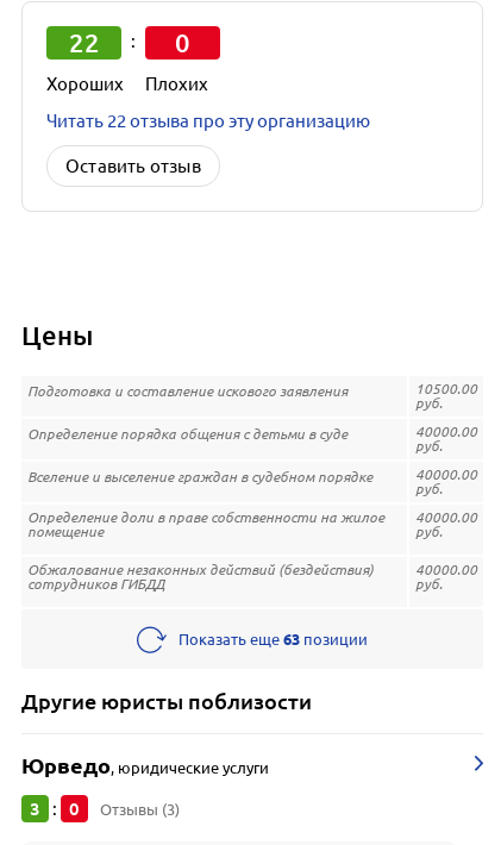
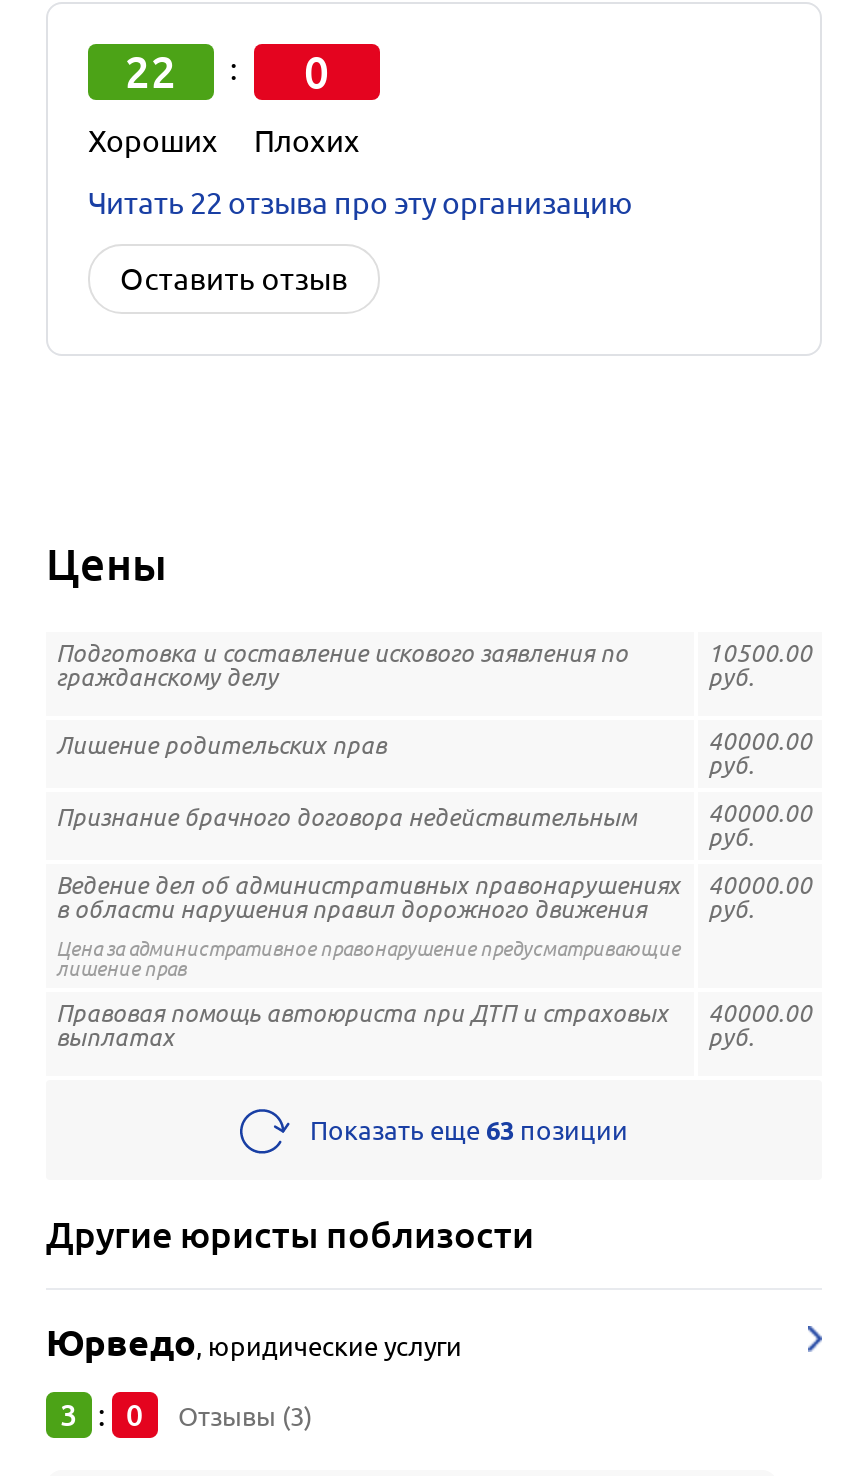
[27,382,347,400] Подготовка и составление искового заявления -> [56,639,628,693] Подготовка и составление искового заявления по | гражданскому делу
[27,425,347,443] Определение порядка общения с детьми в суде -> [56,731,386,761] Лишение родительских прав
[27,468,372,486] Вселение и выселение граждан в судебном порядке -> [56,803,636,833] Признание брачного договора недействительным
[27,509,384,541] Определение доли в праве собственности на жилое | помещение -> [56,871,680,981] Ведение дел об административных правонарушениях | в области нарушения правил дорожного движения | Цена за административное правонарушение предусматривающие | лишение прав
[27,561,374,593] Обжалование незаконных действий (бездействия) | сотрудников ГИБДД -> [56,999,668,1053] Правовая помощь автоюриста при ДТП и страховых | выплатах

